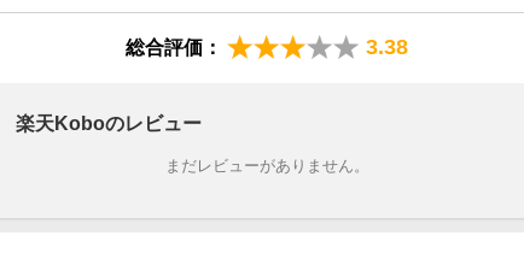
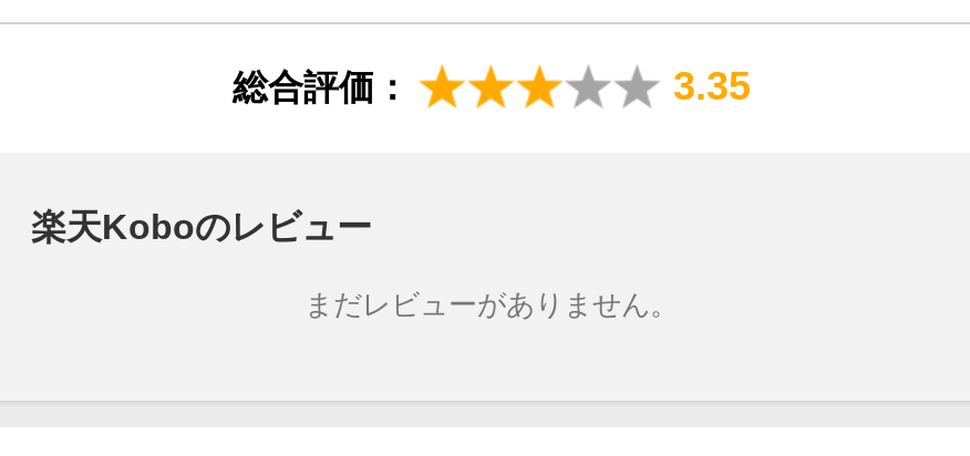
[366,35,408,59] 3.38 -> [673,64,751,108] 3.35

